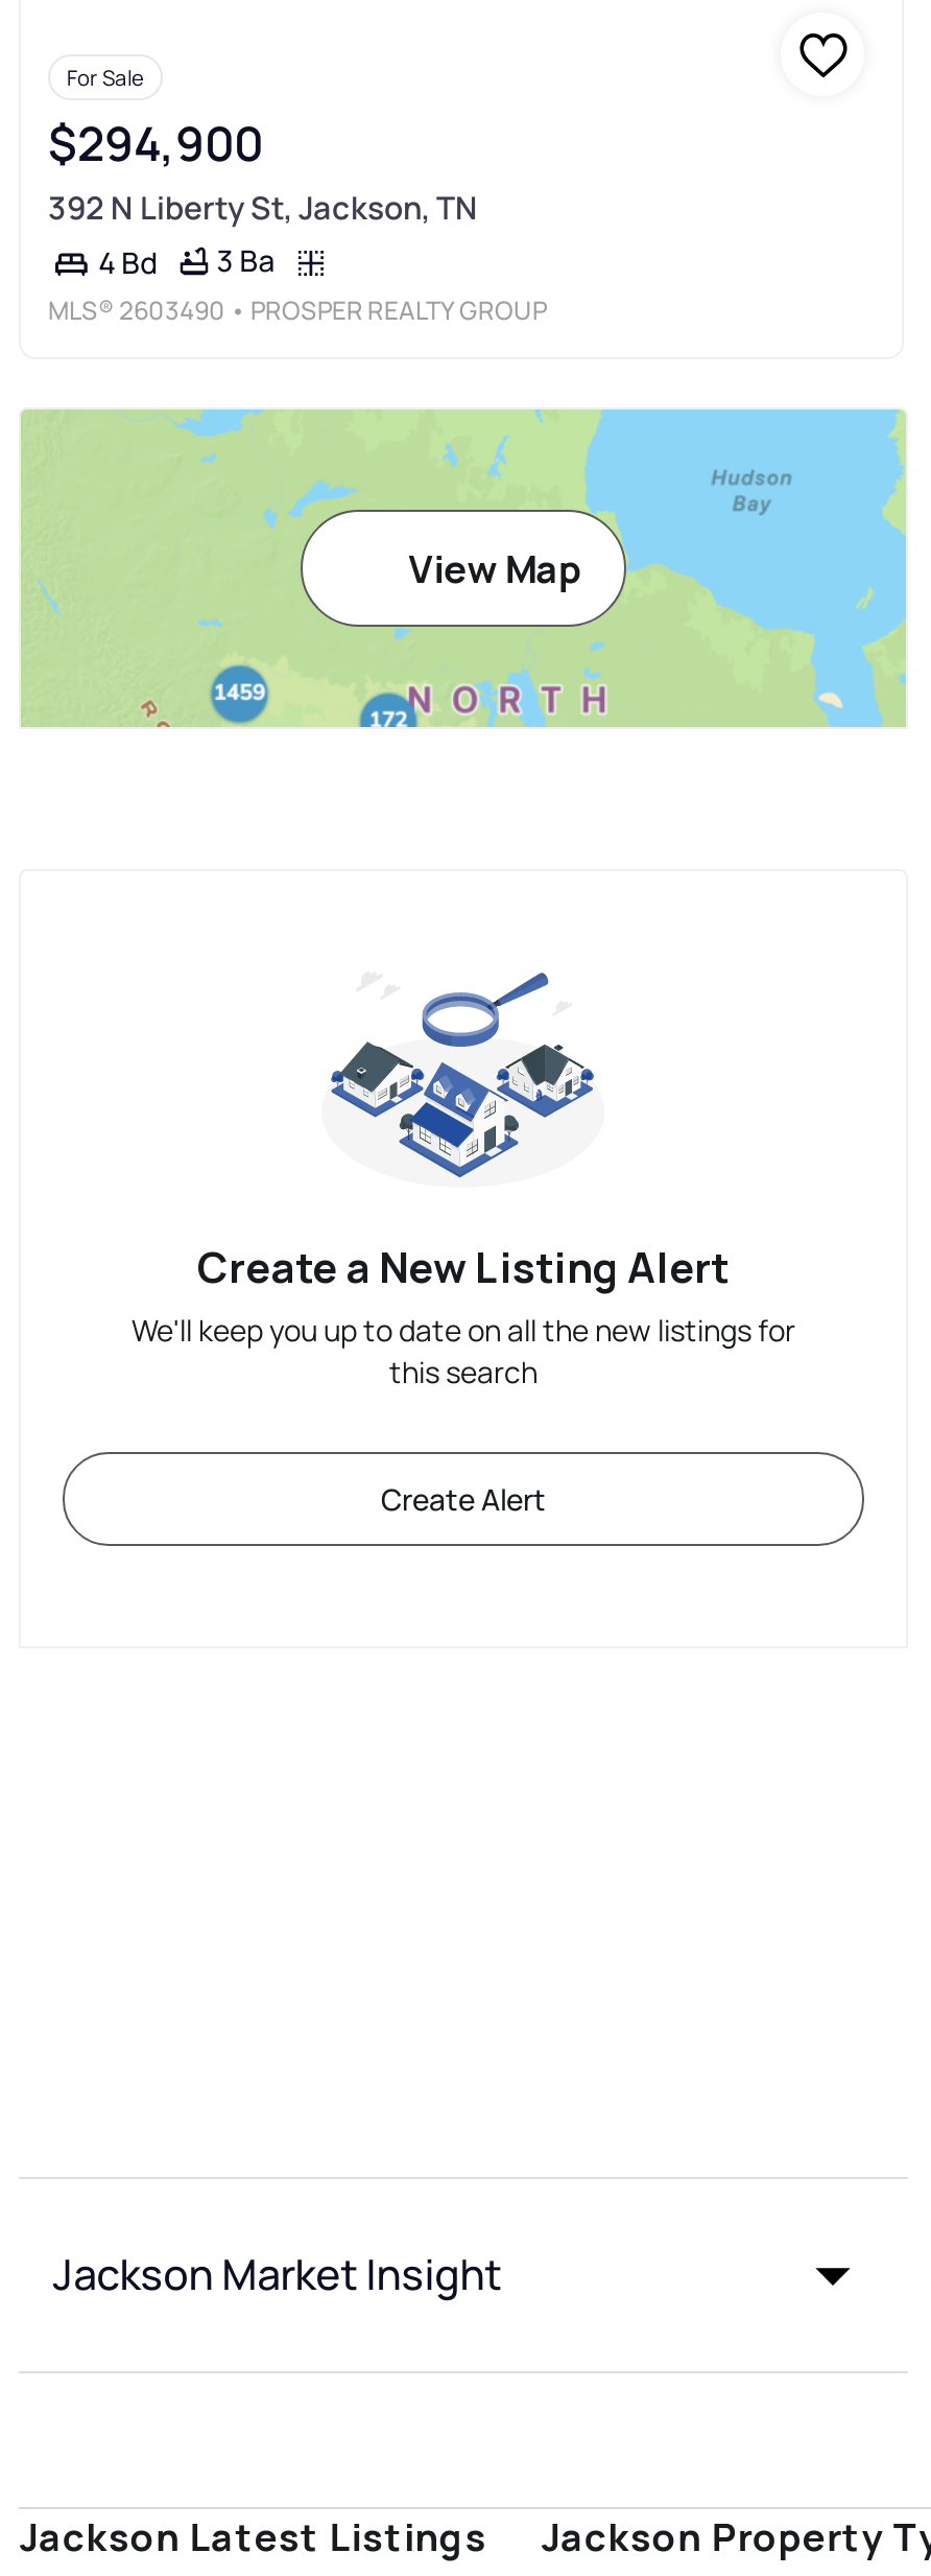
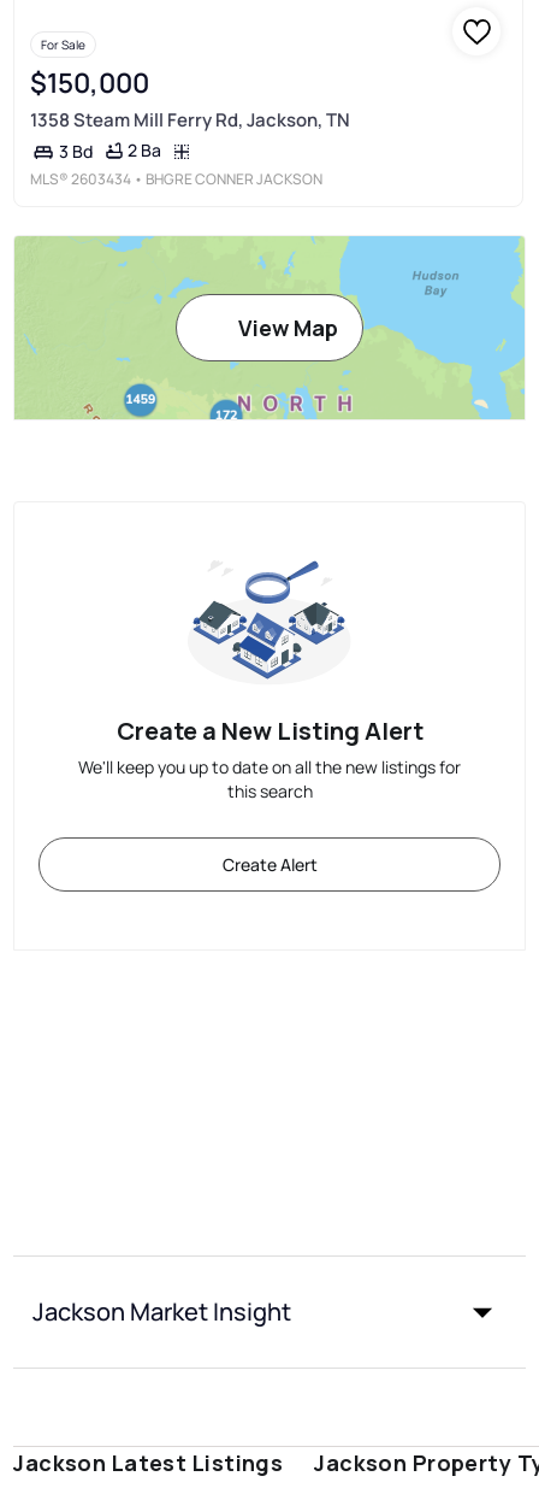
[48,111,547,328] $294,900 | 392 N Liberty St, Jackson, TN | 4 Bd | 3 Ba | MLS® 2603490 • PROSPER REALTY GROUP -> [30,64,350,189] $150,000 | 1358 Steam Mill Ferry Rd, Jackson, TN | 3 Bd | 2 Ba | MLS® 2603434 • BHGRE CONNER JACKSON

